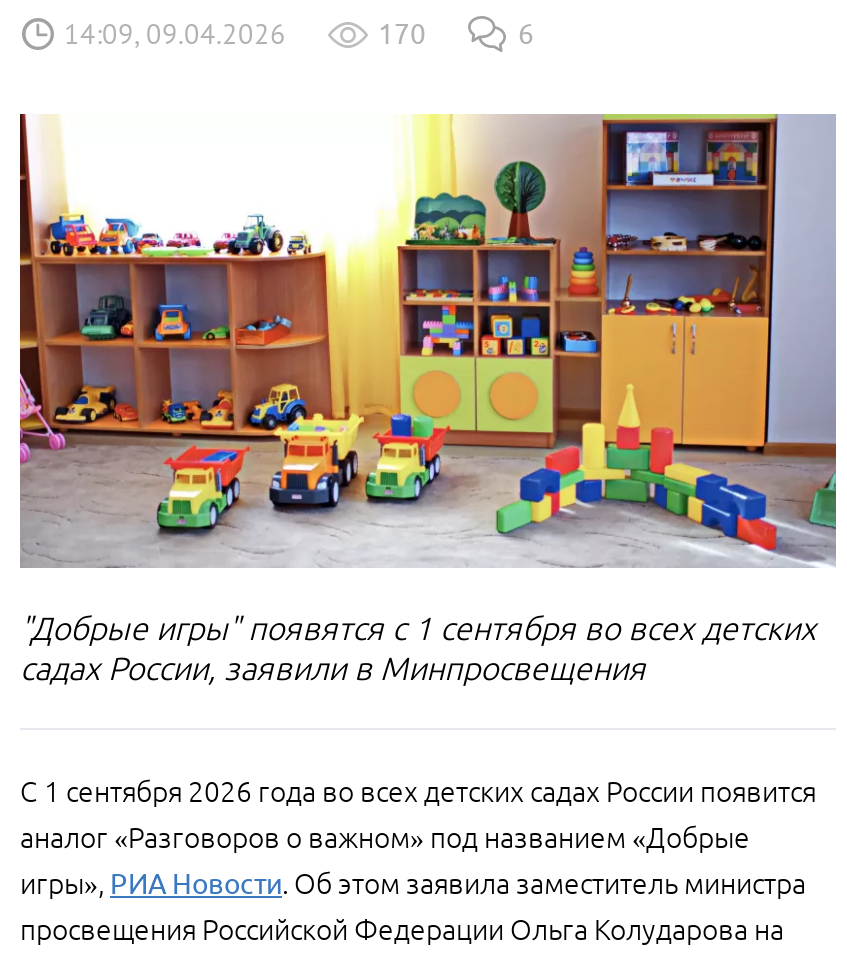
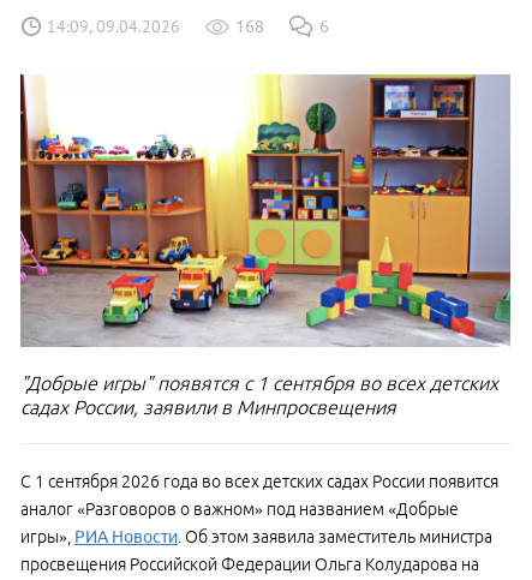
[378,18,426,50] 170 -> [235,17,264,36] 168

